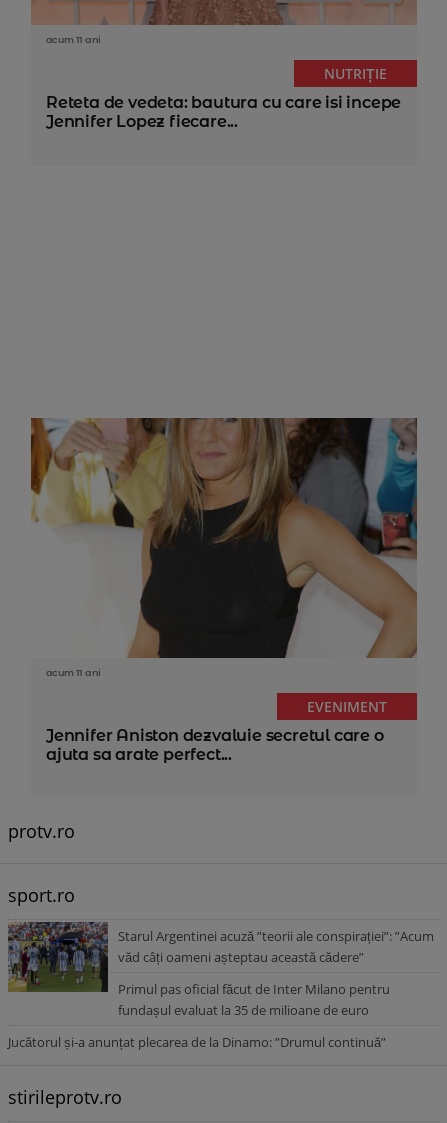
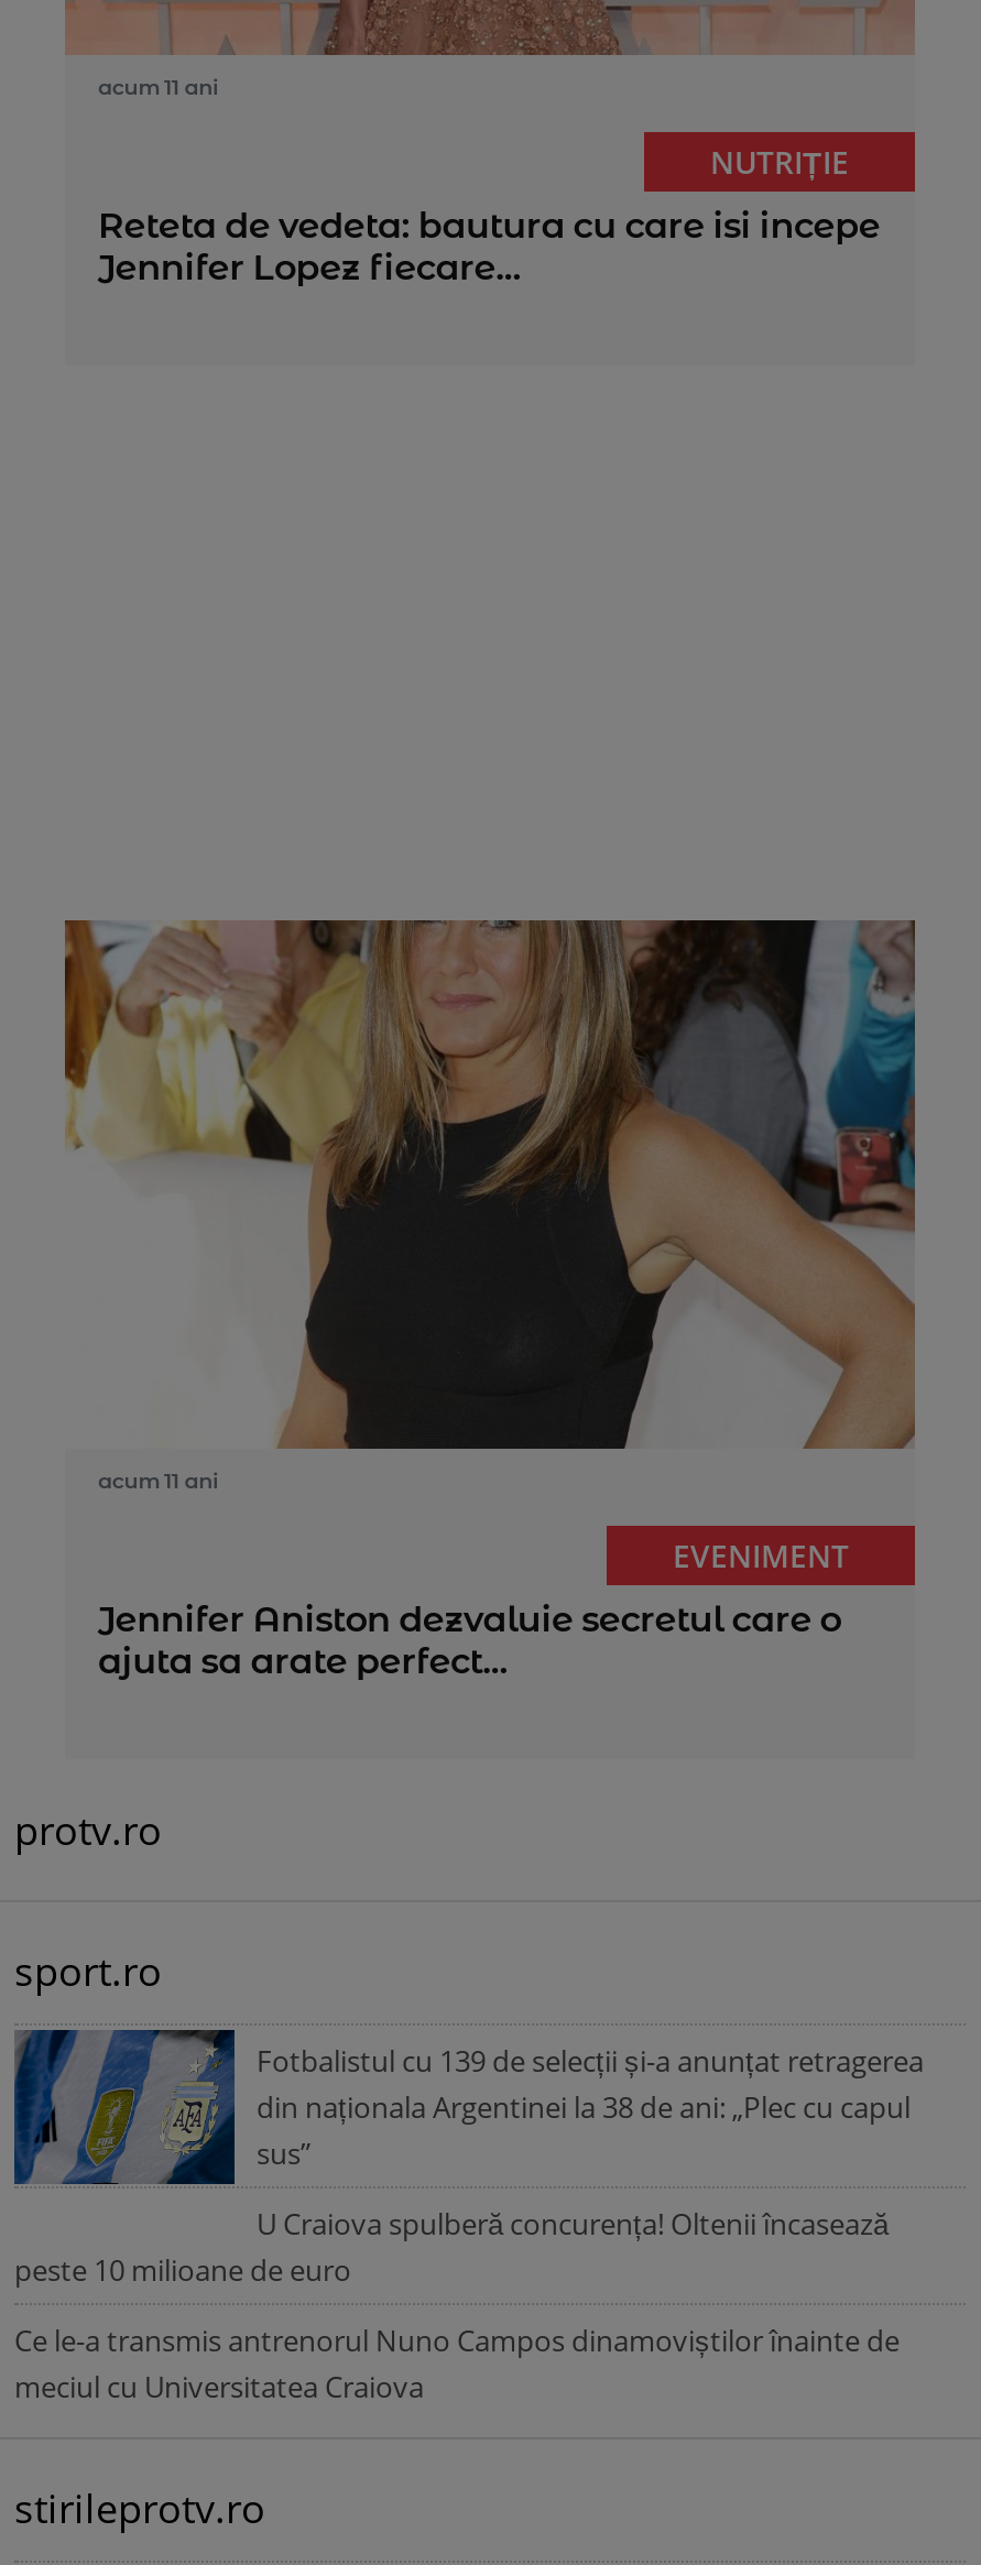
[7,921,434,973] [image] | Starul Argentinei acuză ”teorii ale conspirației”: ”Acum | văd câți oameni așteptau această cădere” -> [12,2028,924,2186] [image] | Fotbalistul cu 139 de selecții și-a anunțat retragerea | din naționala Argentinei la 38 de ani: „Plec cu capul | sus”
[118,980,390,1019] Primul pas oficial făcut de Inter Milano pentru | fundașul evaluat la 35 de milioane de euro -> [14,2204,889,2290] U Craiova spulberă concurența! Oltenii încasează | peste 10 milioane de euro
[8,1033,386,1051] Jucătorul și-a anunțat plecarea de la Dinamo: ”Drumul continuă” -> [14,2321,900,2406] Ce le-a transmis antrenorul Nuno Campos dinamoviștilor înainte de | meciul cu Universitatea Craiova

